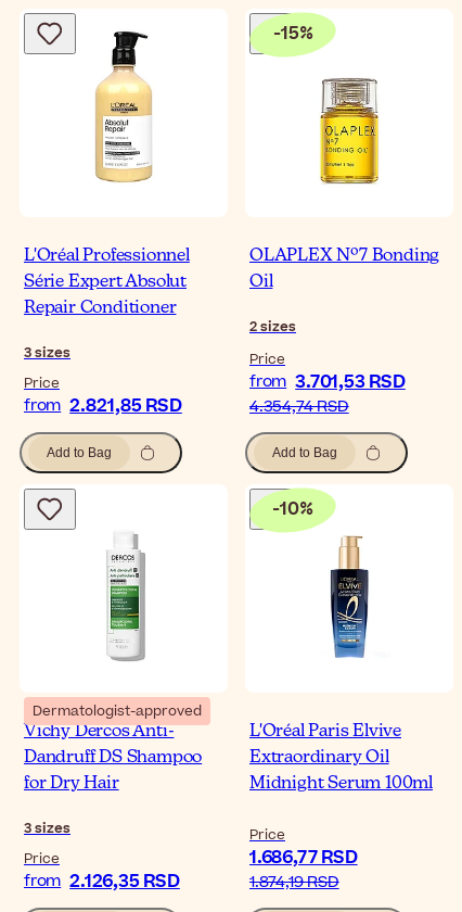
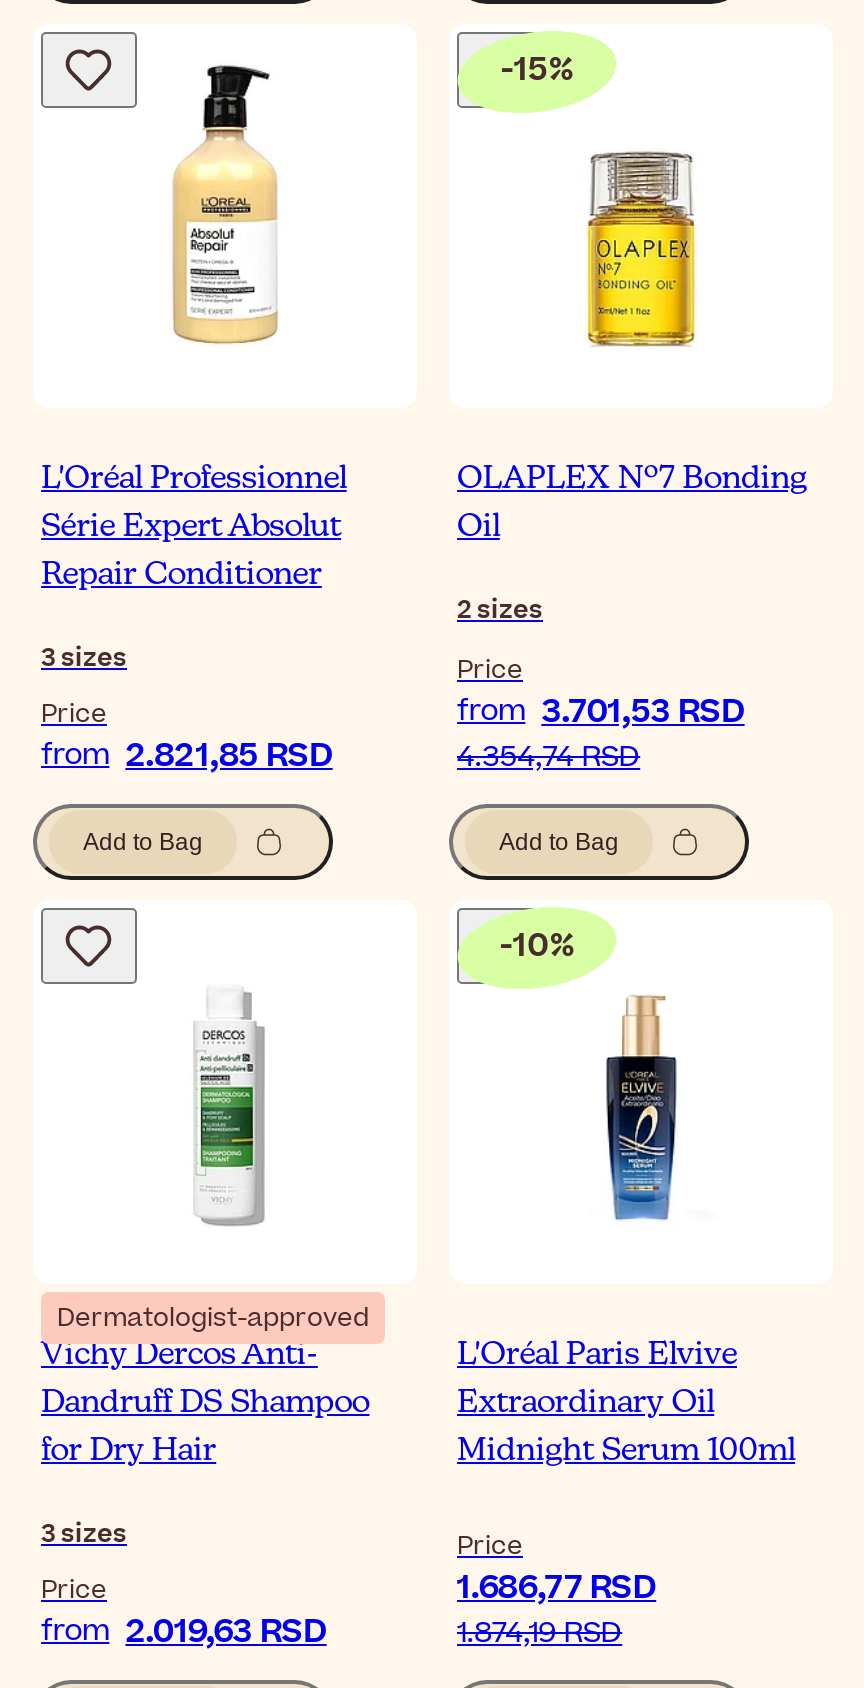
[24,868,180,894] from 2.126,35 RSD -> [41,1608,327,1656] from 2.019,63 RSD

